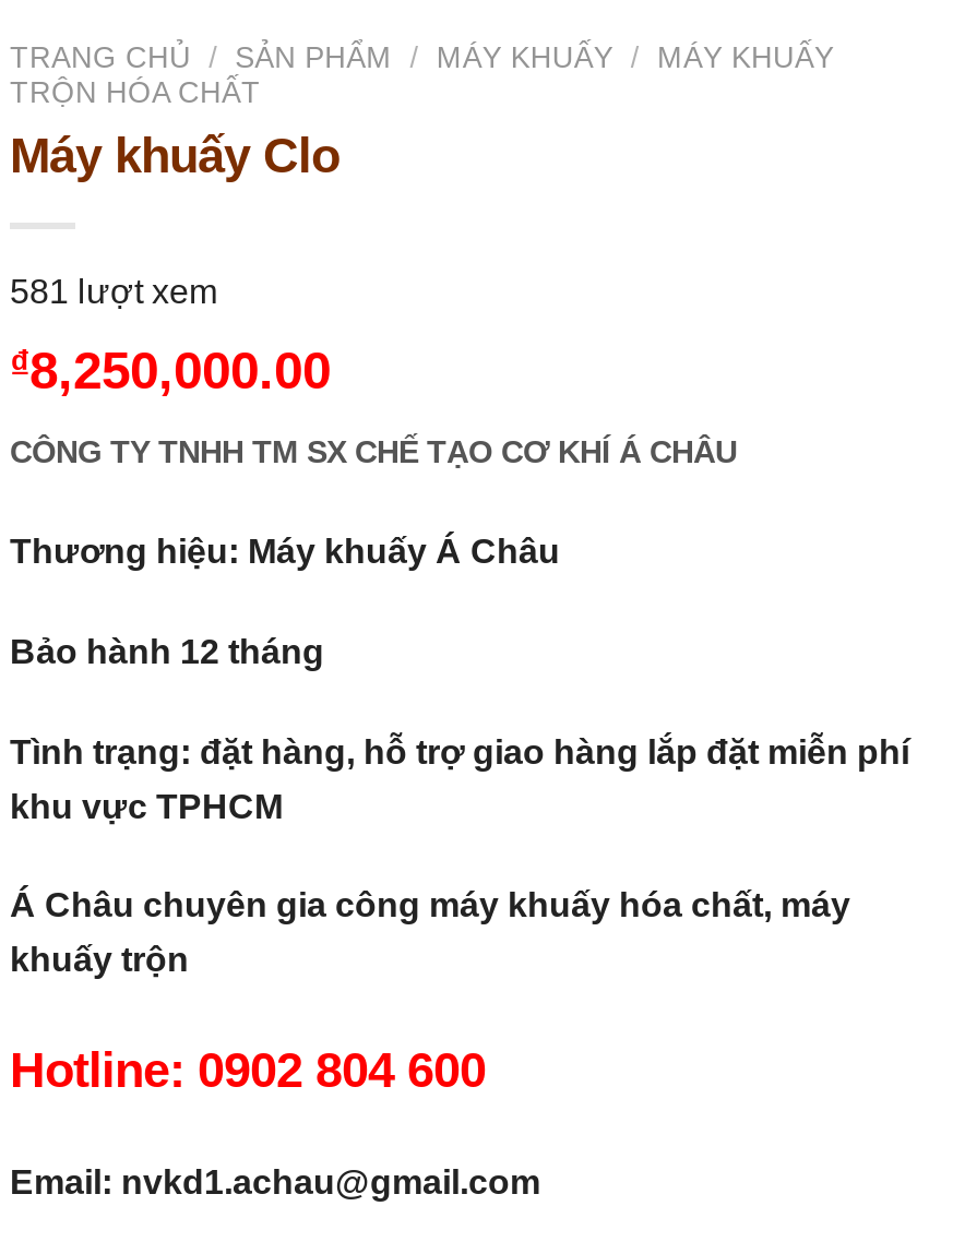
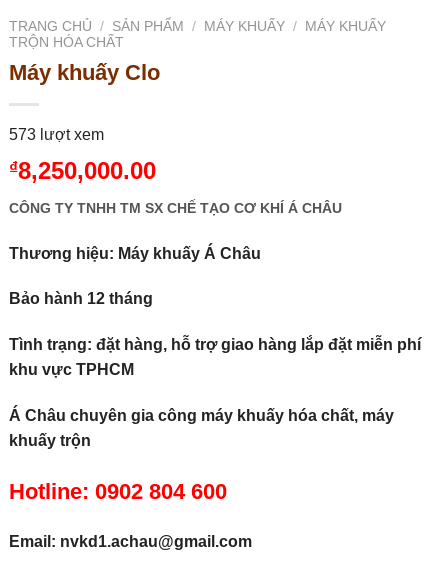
[10,273,217,310] 581 lượt xem -> [9,126,104,143] 573 lượt xem

